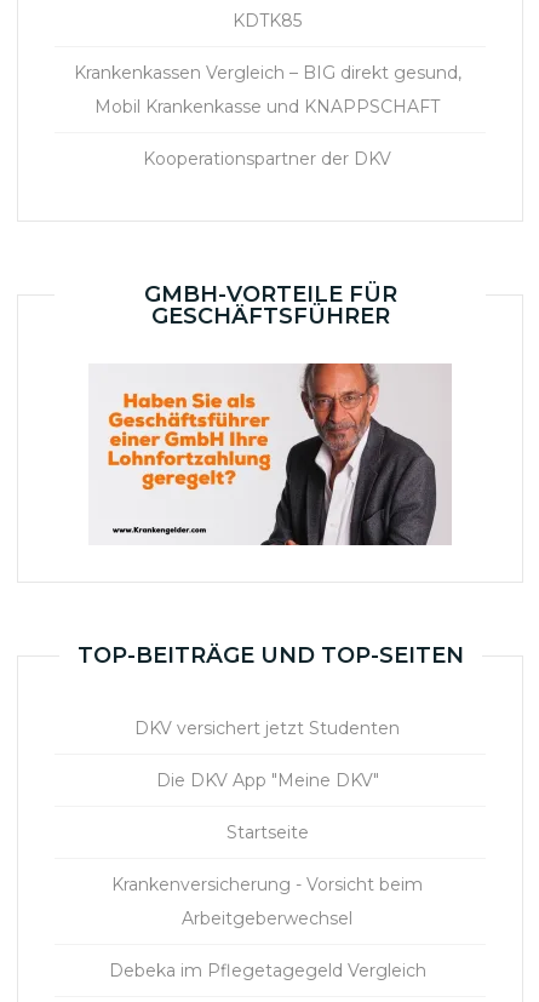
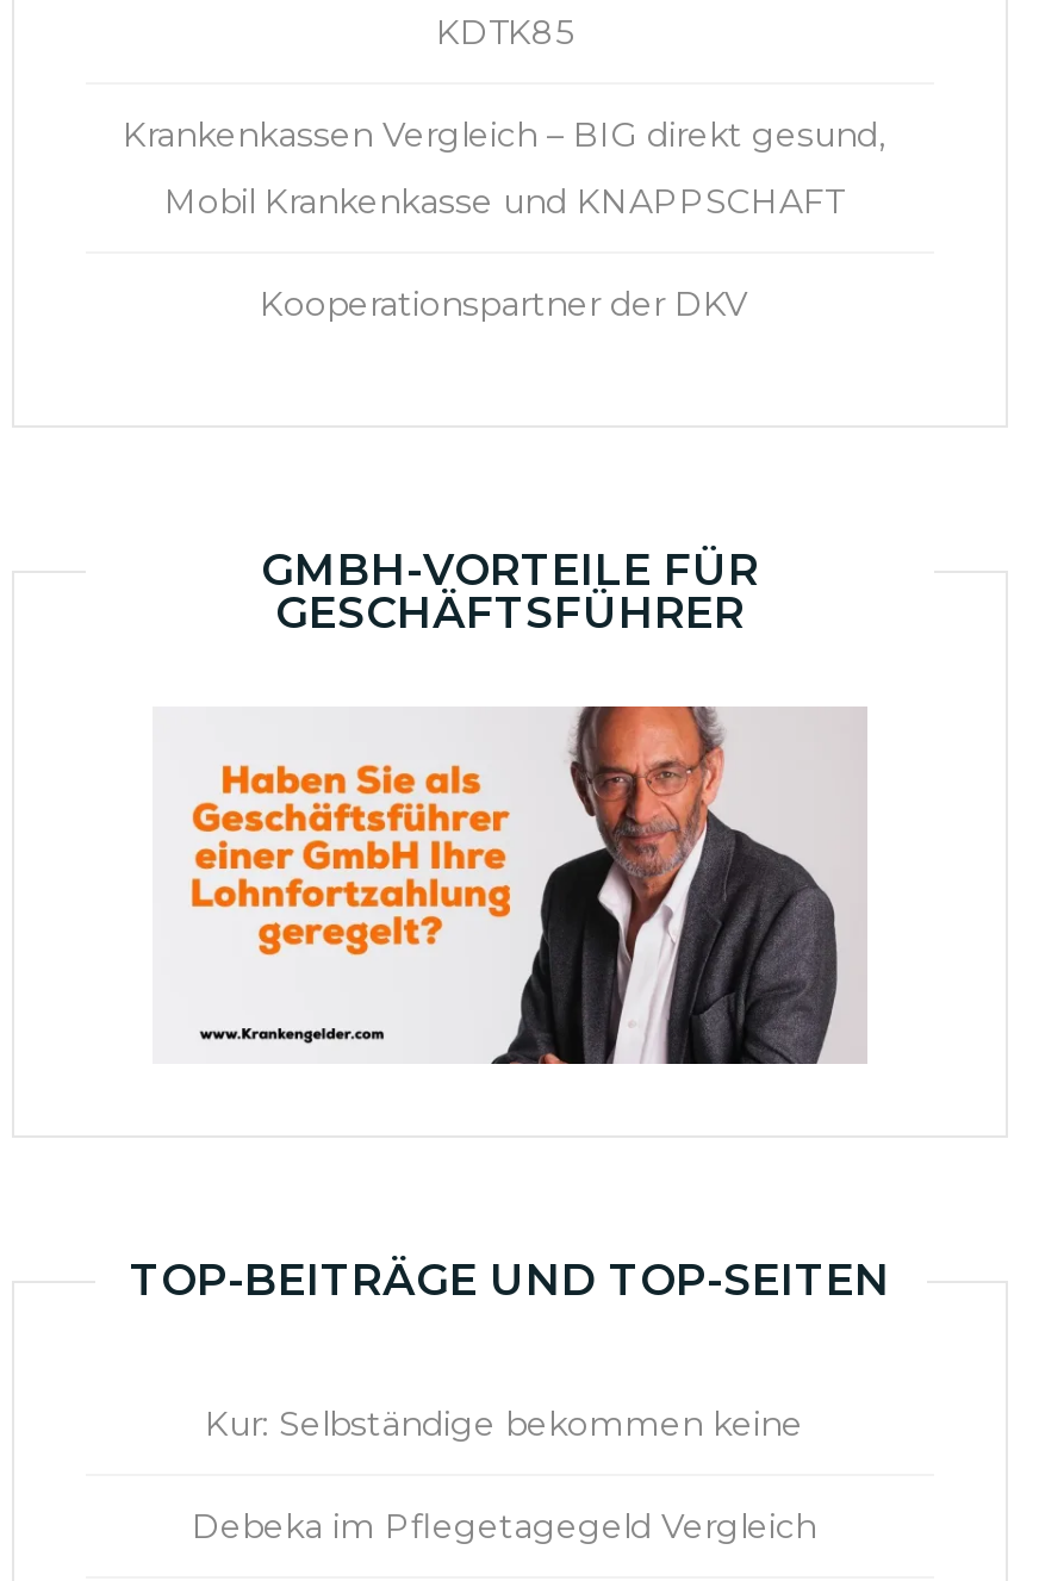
[111,717,423,929] DKV versichert jetzt Studenten | Die DKV App "Meine DKV" | Startseite | Krankenversicherung - Vorsicht beim | Arbeitgeberwechsel -> [205,1402,803,1445] Kur: Selbständige bekommen keine

